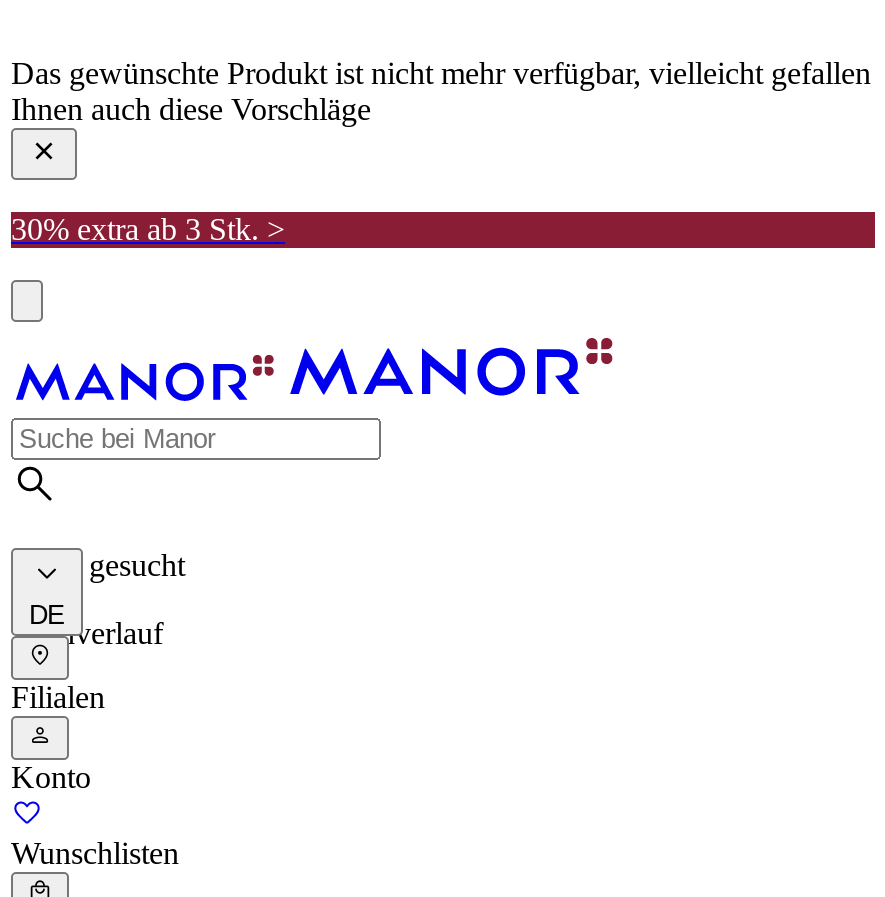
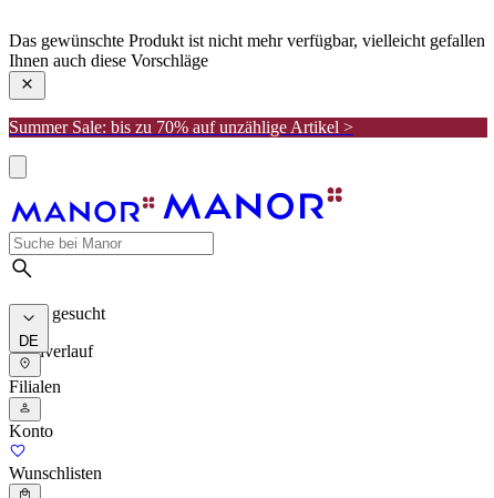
[11,211,285,245] 30% extra ab 3 Stk. > -> [9,117,353,136] Summer Sale: bis zu 70% auf unzählige Artikel >

